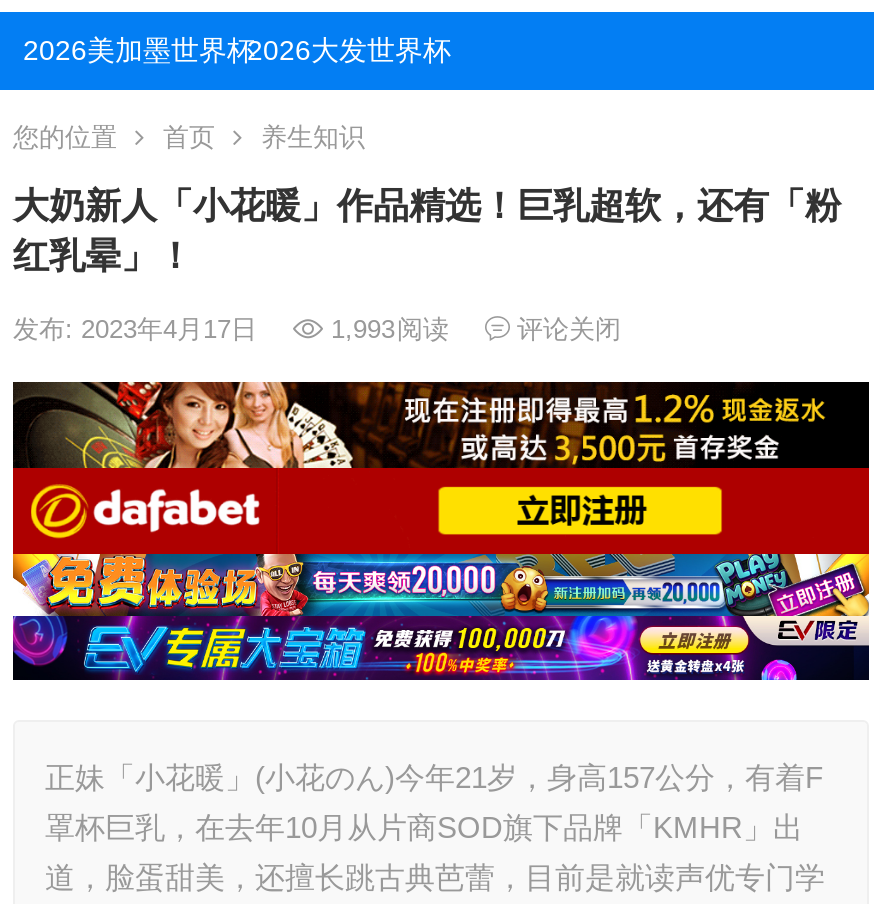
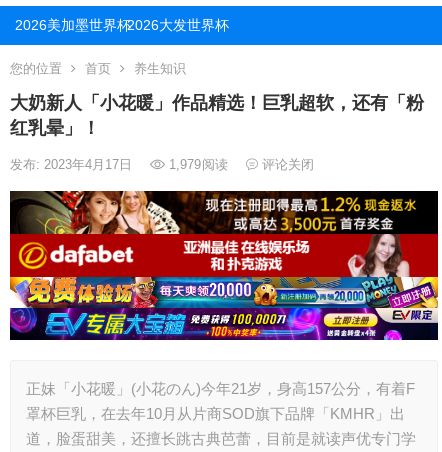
[13,314,621,344] 发布: 2023年4月17日 1,993阅读 评论关闭 -> [10,157,314,172] 发布: 2023年4月17日 1,979阅读 评论关闭
[361,466,811,556] [image] -> [183,233,410,278] [image]

